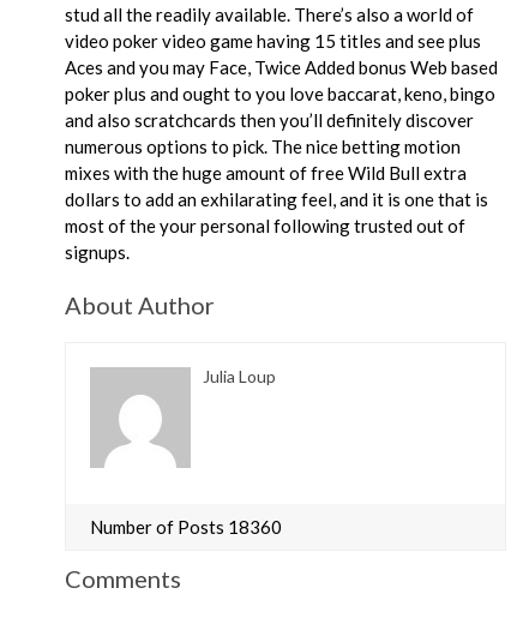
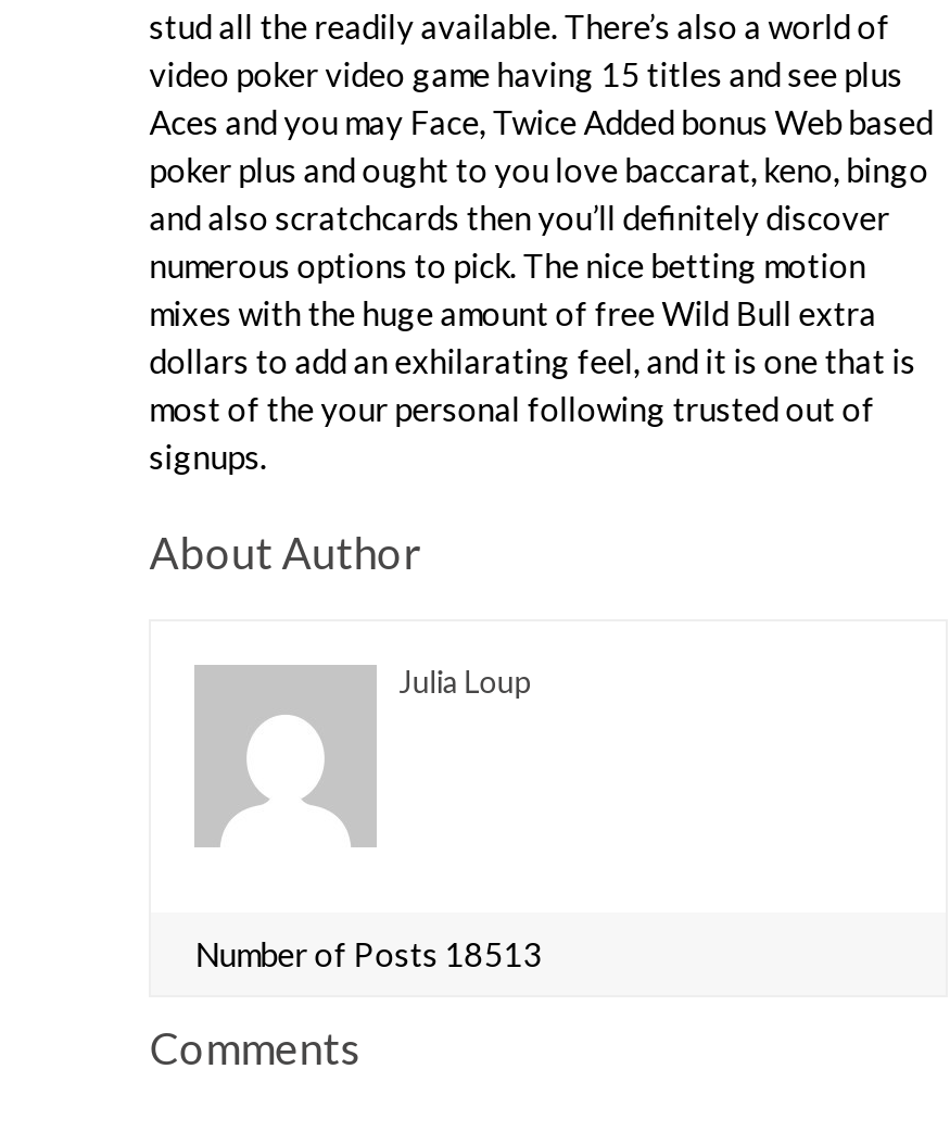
[90,516,282,538] Number of Posts 18360 -> [195,934,542,973] Number of Posts 18513

